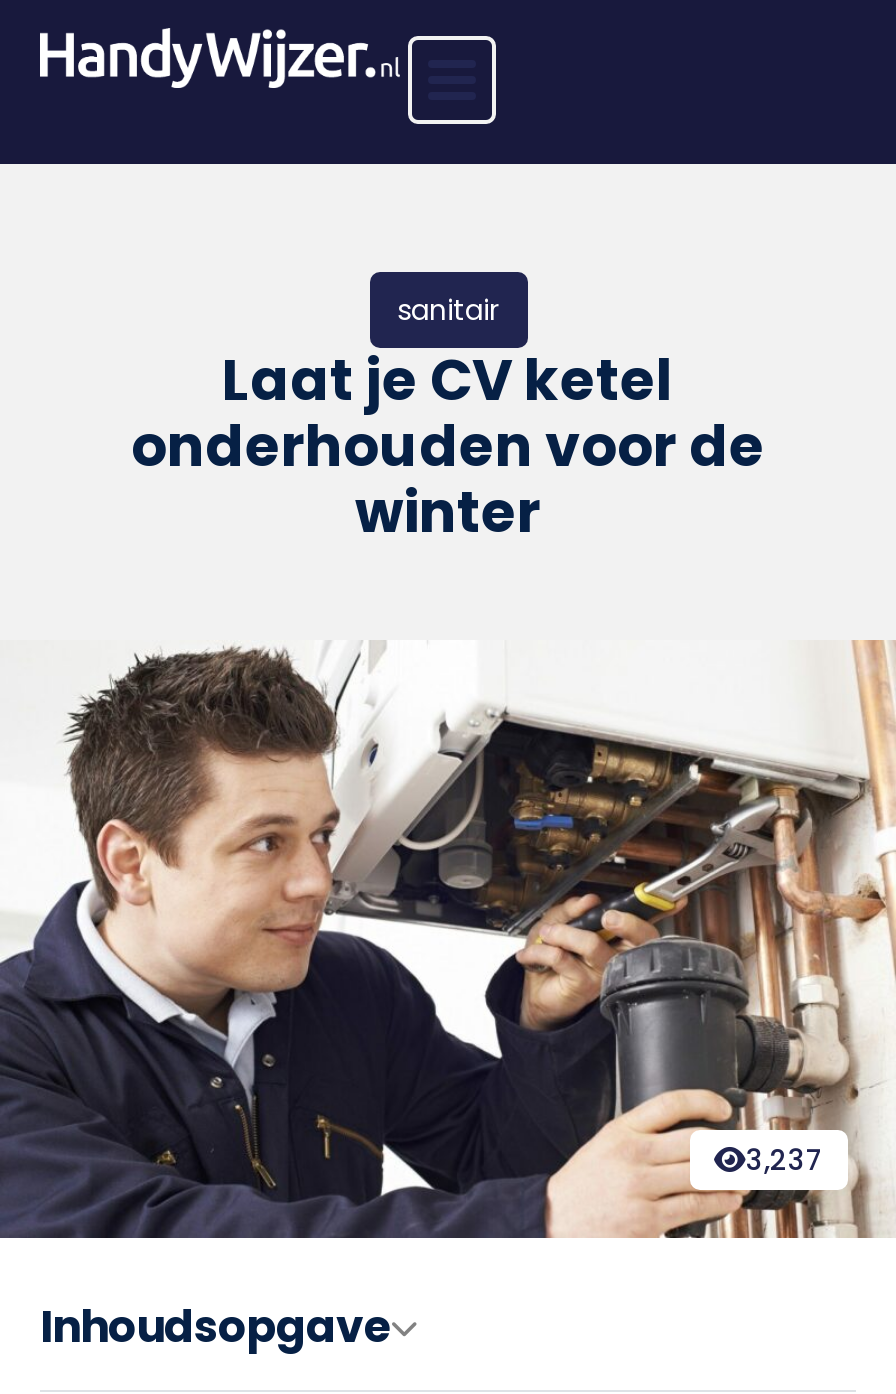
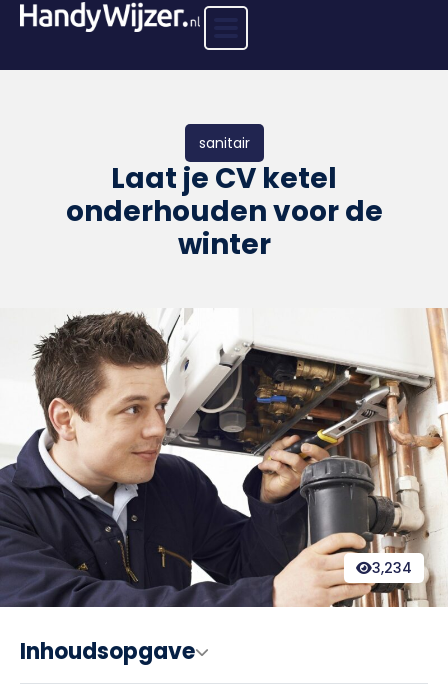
[746,1139,824,1179] 3,237 -> [372,558,412,578] 3,234

